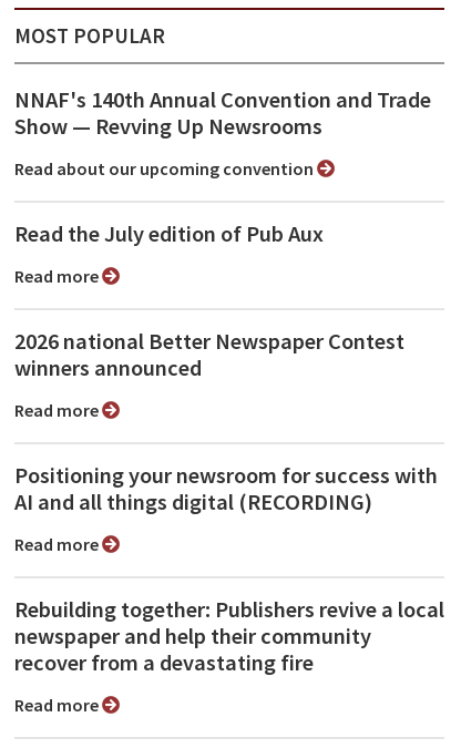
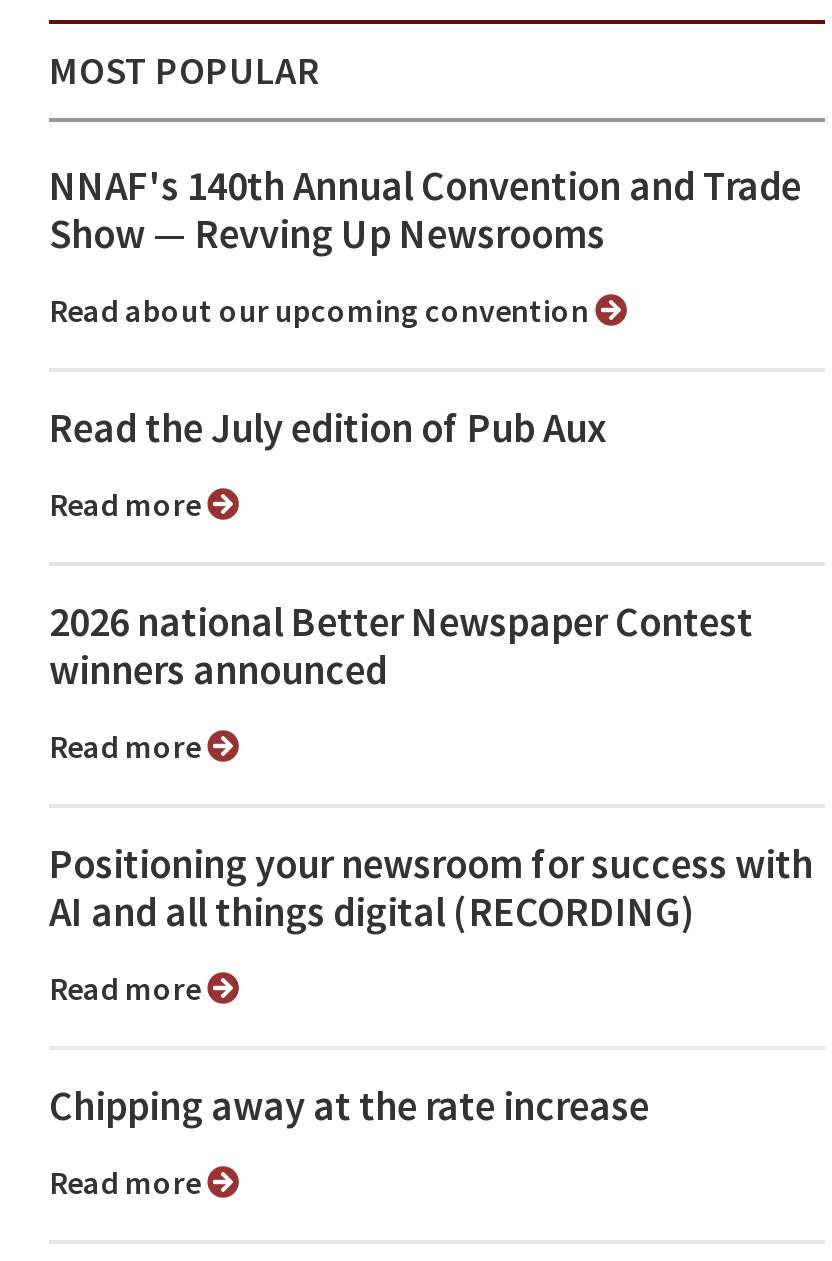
[14,595,444,677] Rebuilding together: Publishers revive a local | newspaper and help their community | recover from a devastating fire -> [49,1080,649,1132] Chipping away at the rate increase

